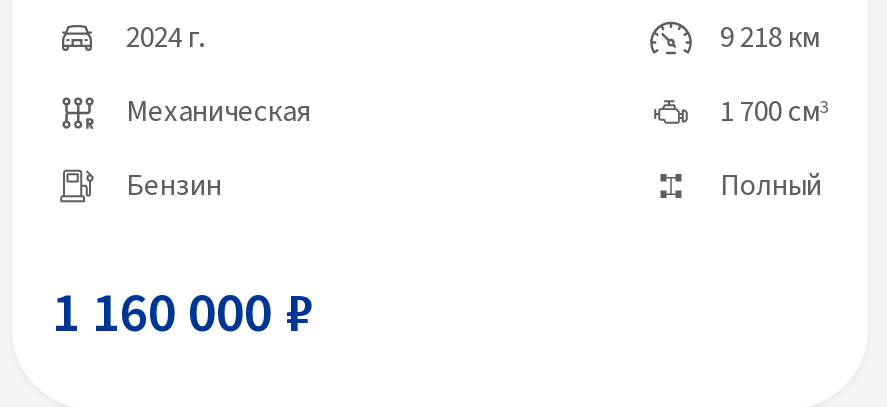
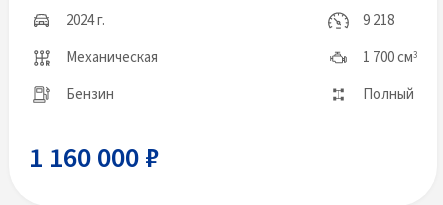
[720,17,820,59] 9 218 км -> [363,10,394,31] 9 218

